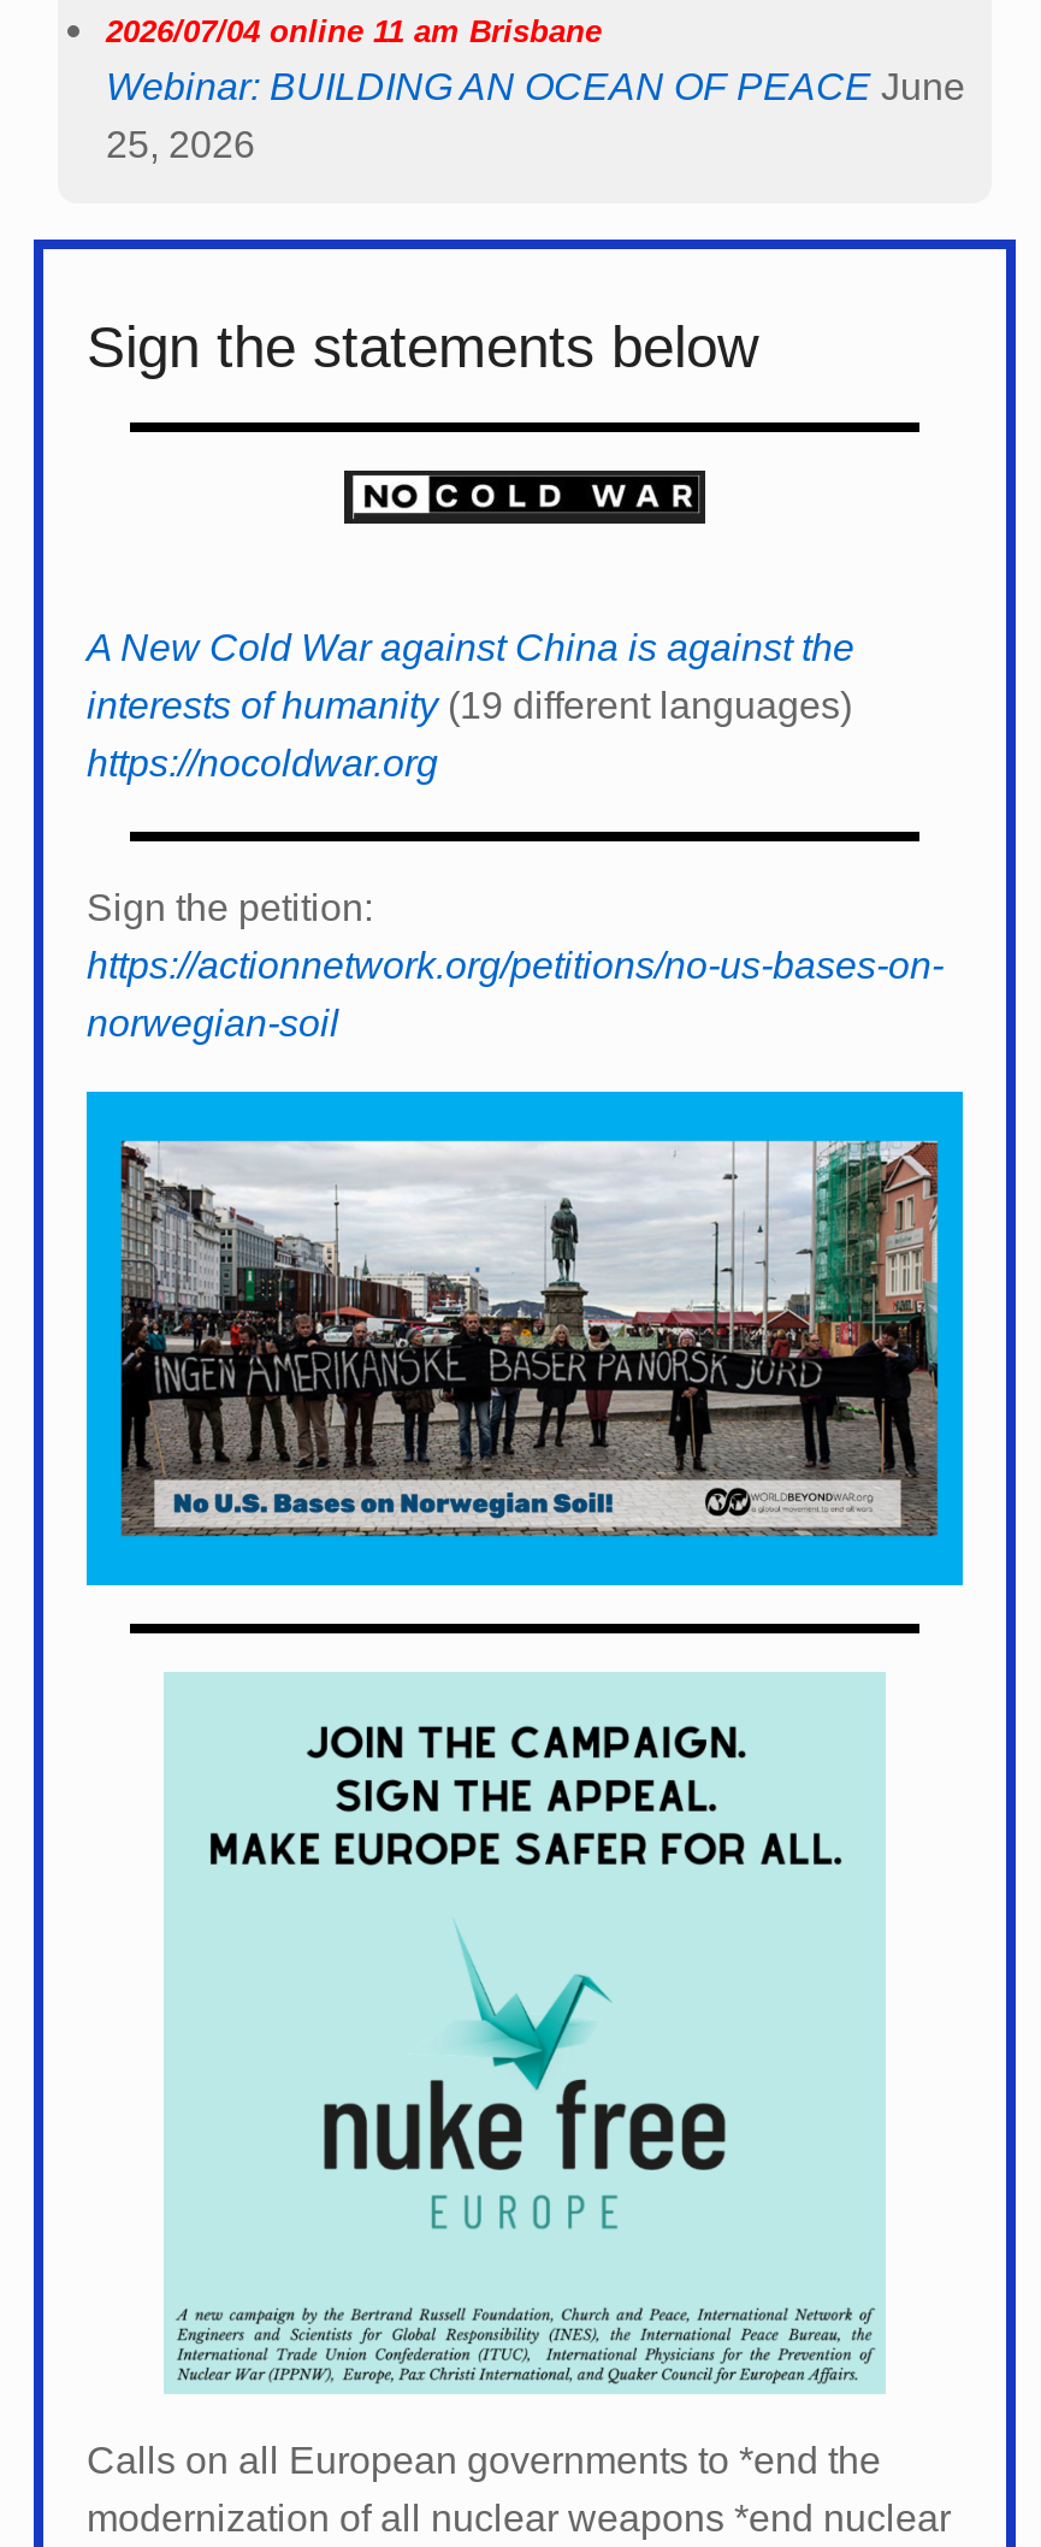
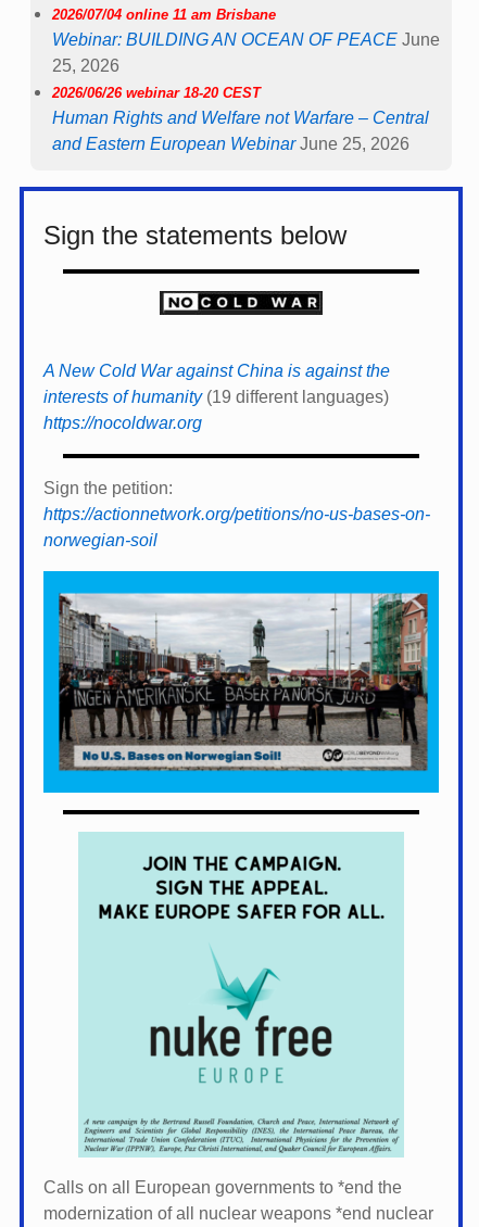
none -> [52,84,429,153] 2026/06/26 webinar 18-20 CEST | Human Rights and Welfare not Warfare – Central | and Eastern European Webinar June 25, 2026

